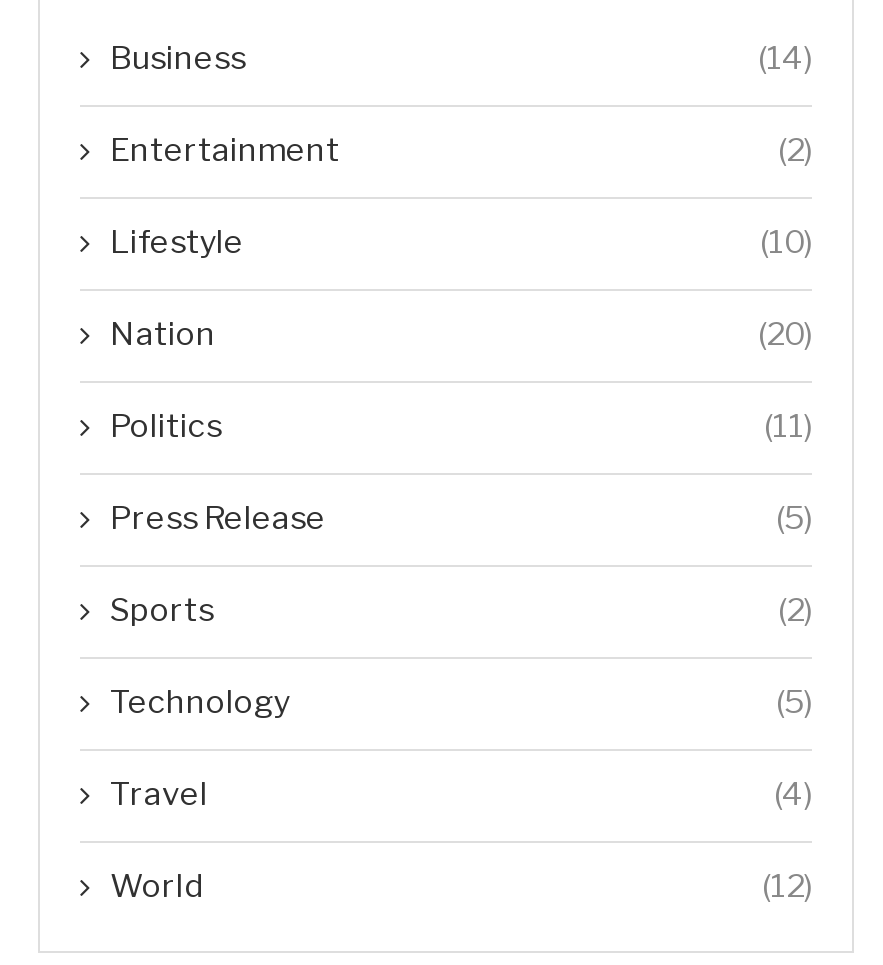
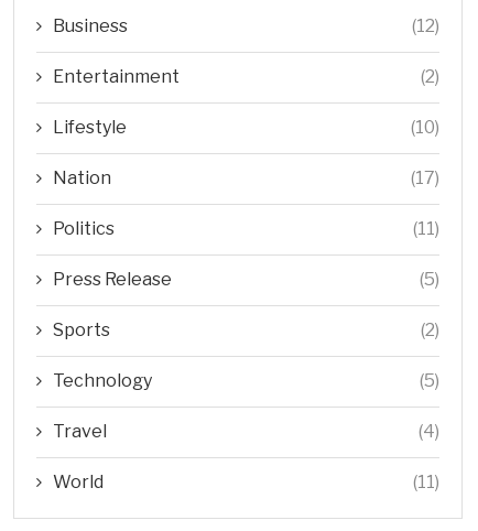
[758,39,812,77] (14) -> [412,15,439,36] (12)
[758,315,812,353] (20) -> [411,167,439,188] (17)
[762,867,812,905] (12) -> [413,472,439,492] (11)

